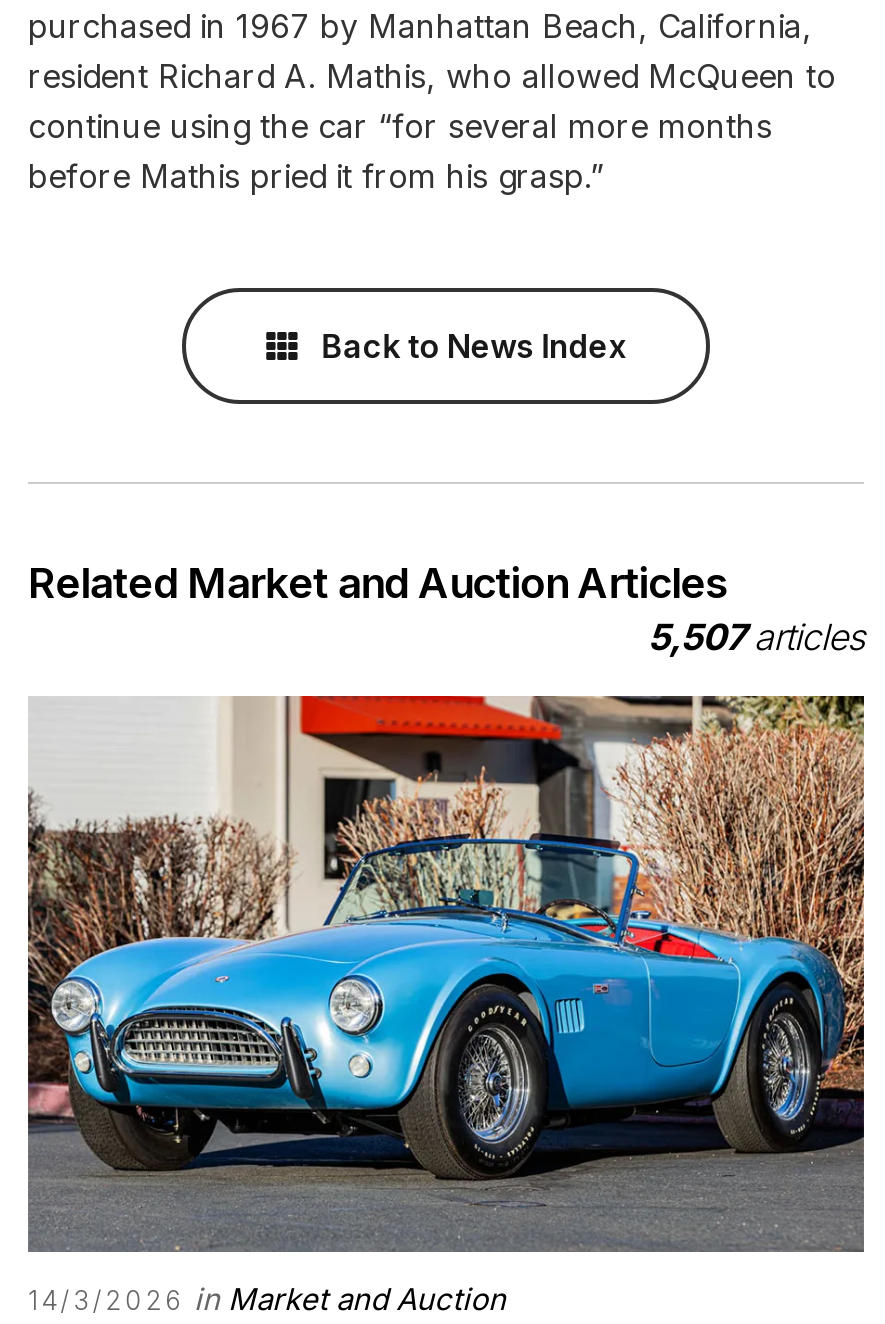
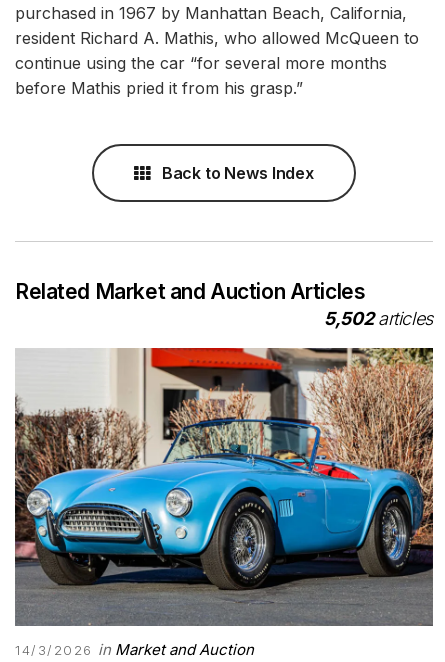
[648,615,864,657] 5,507articles -> [324,308,433,329] 5,502articles

